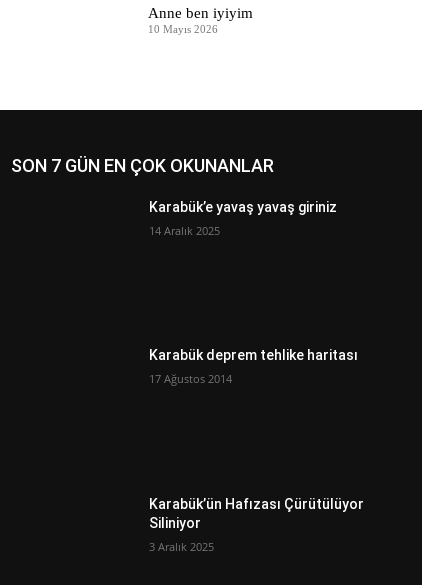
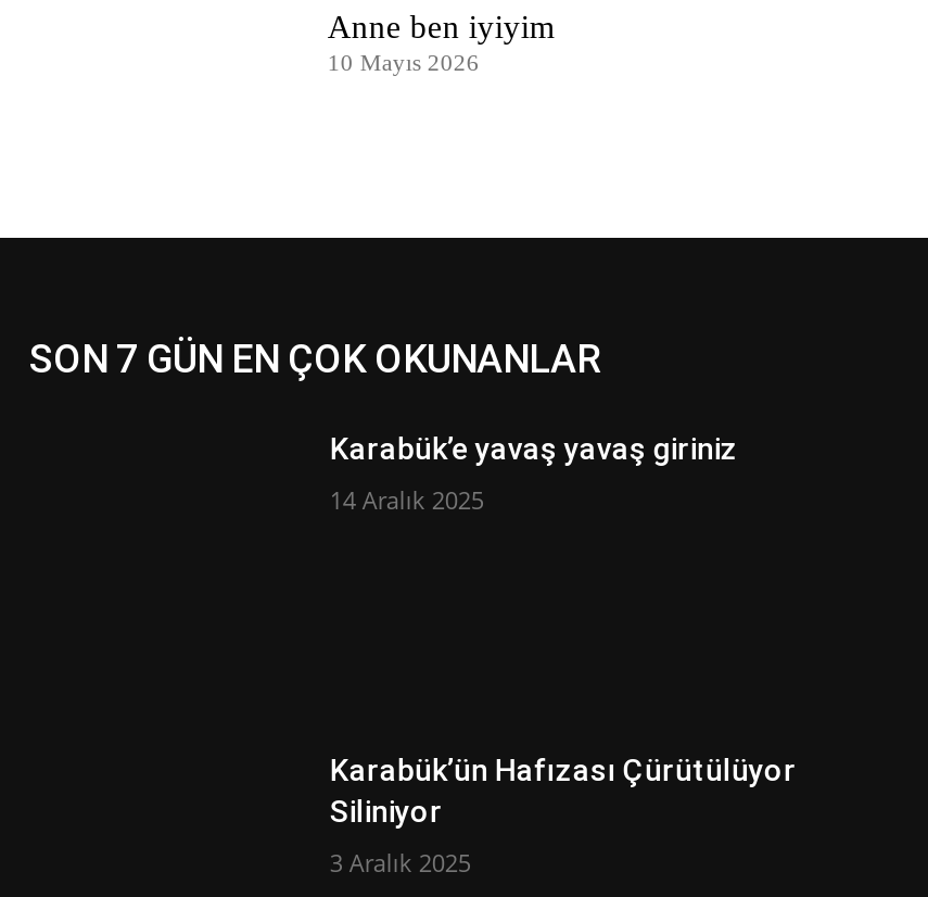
[149,347,358,386] Karabük deprem tehlike haritası | 17 Ağustos 2014 -> none

